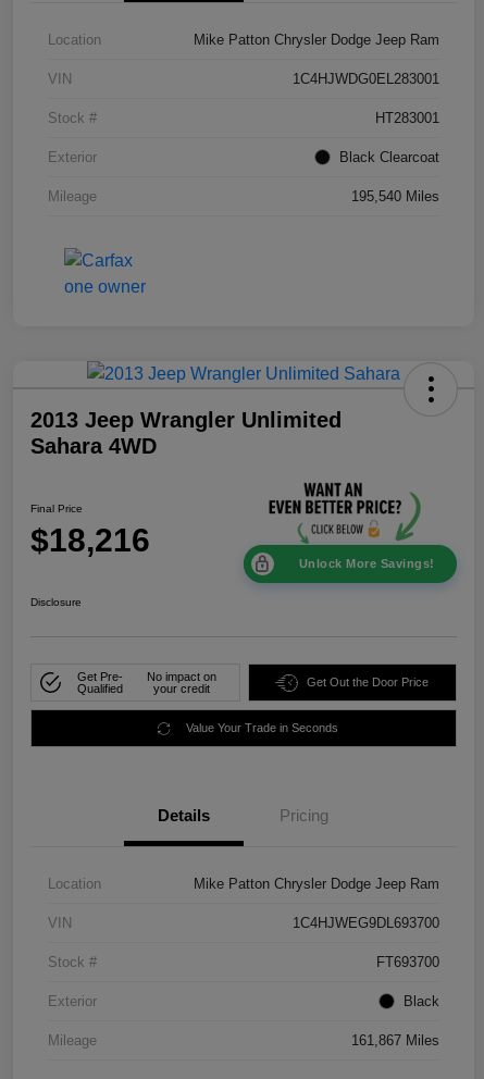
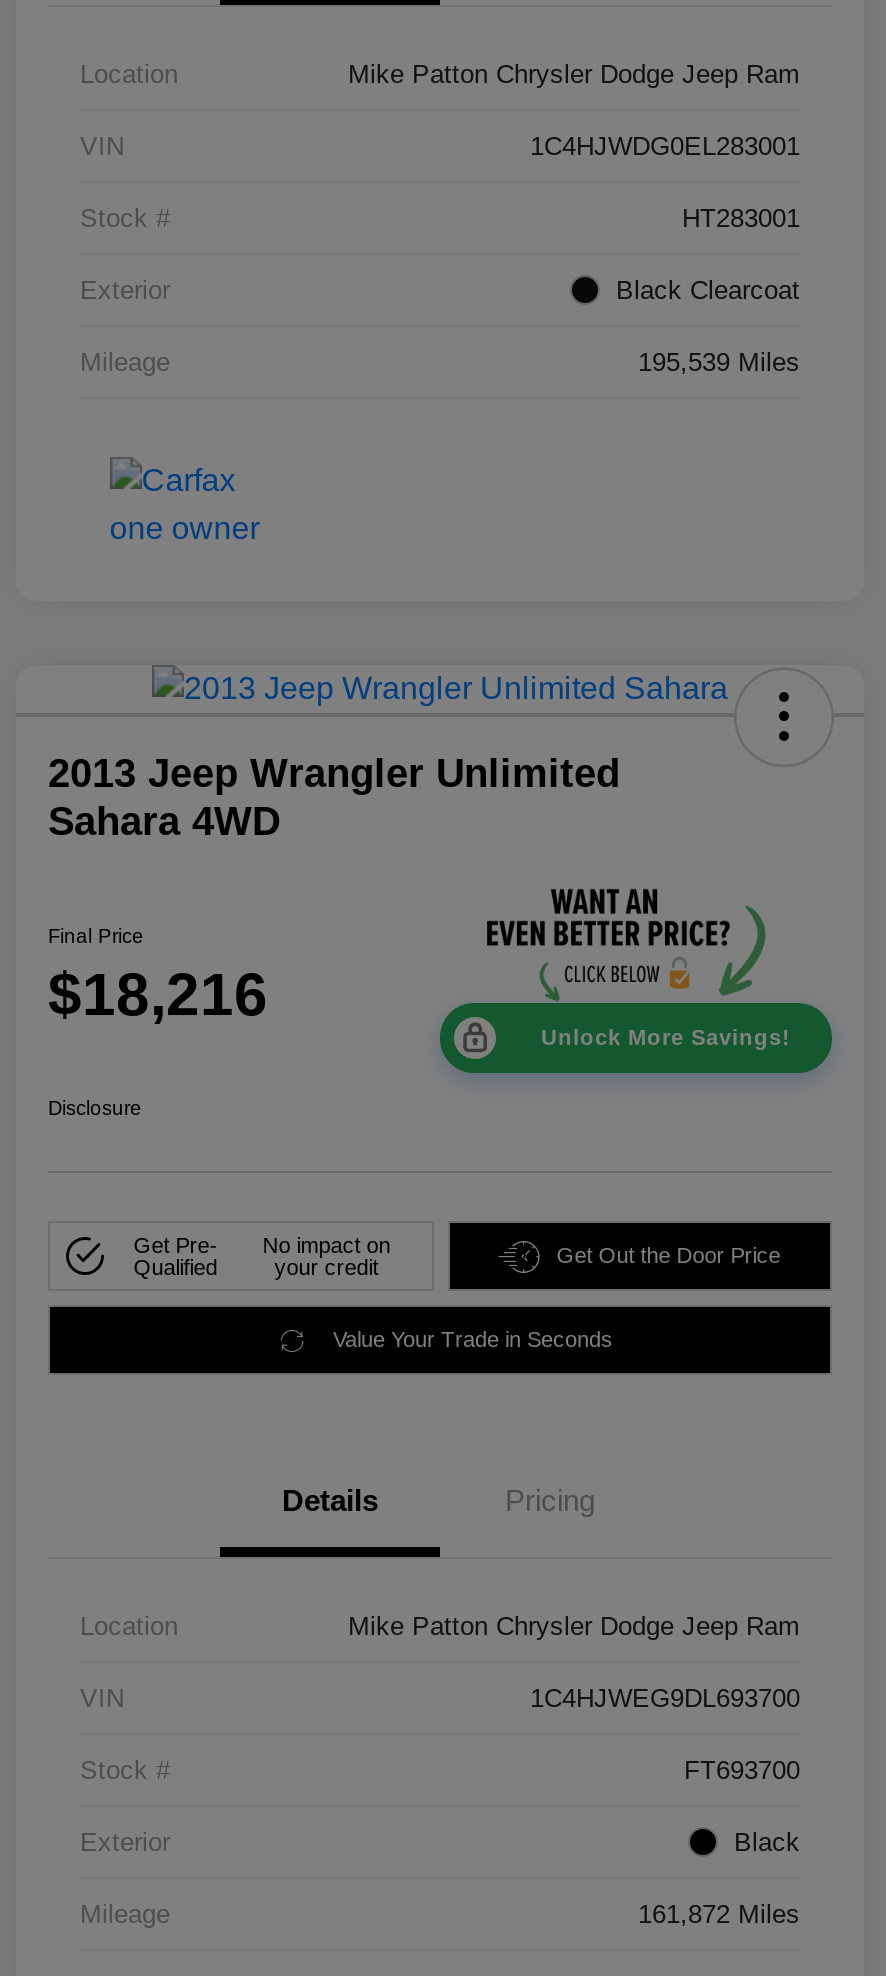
[351,188,439,204] 195,540 Miles -> [638,346,800,376] 195,539 Miles
[351,1032,439,1049] 161,867 Miles -> [638,1899,800,1929] 161,872 Miles

